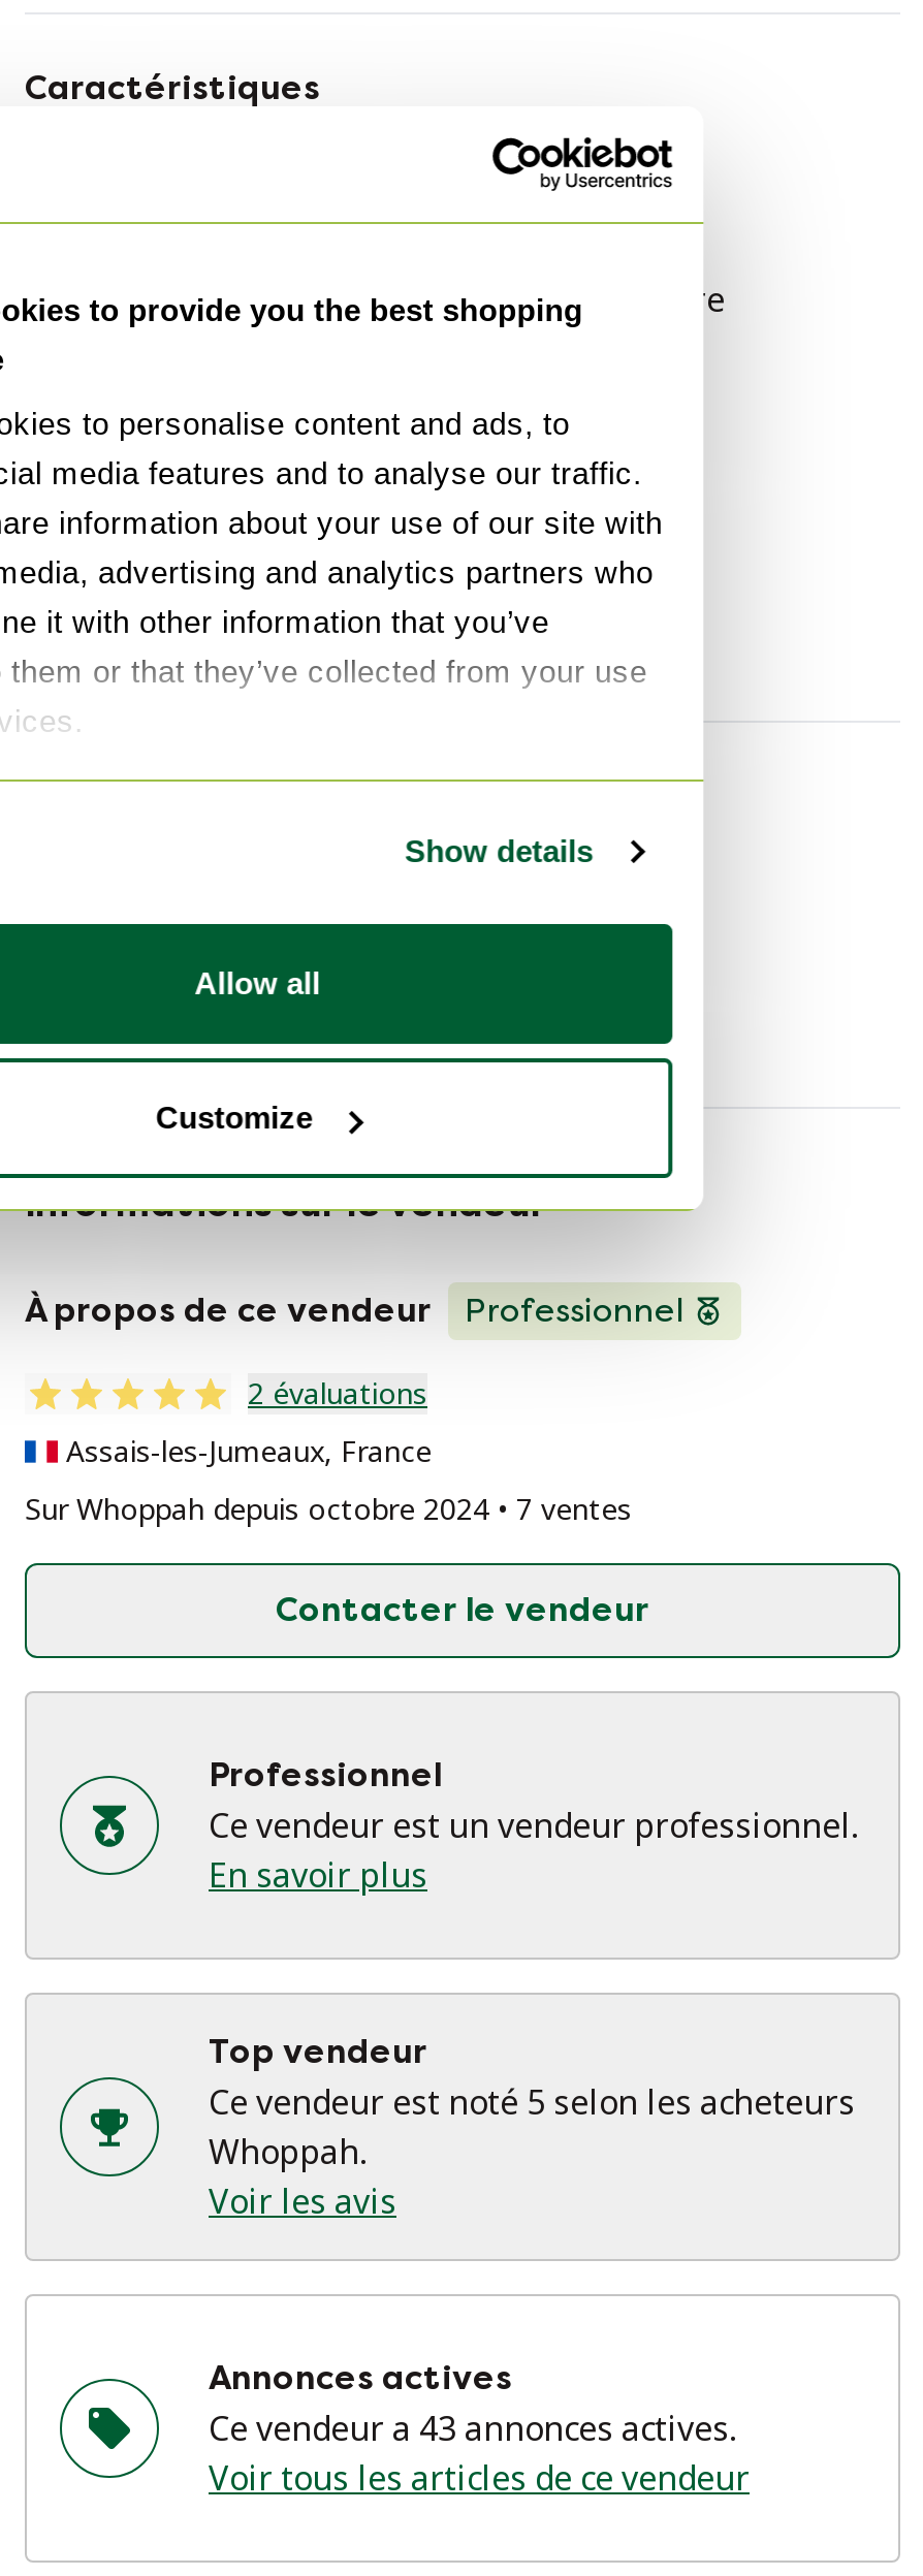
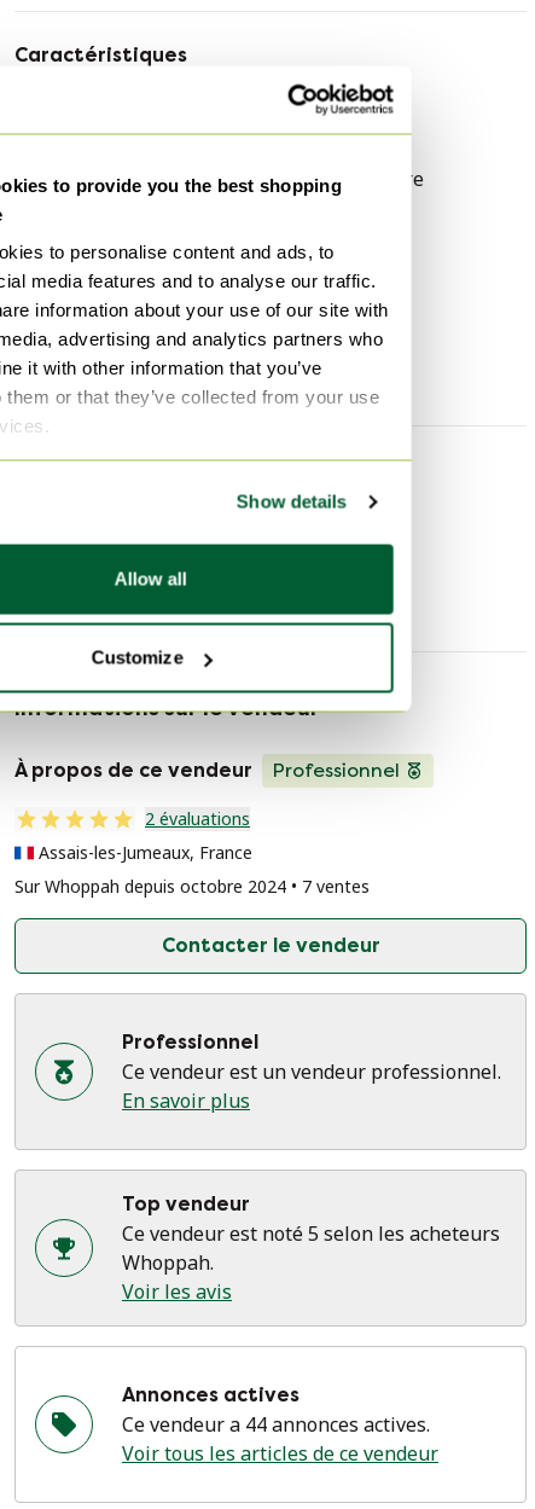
[209,2406,735,2451] Ce vendeur a 43 annonces actives. -> [122,1411,430,1438] Ce vendeur a 44 annonces actives.

